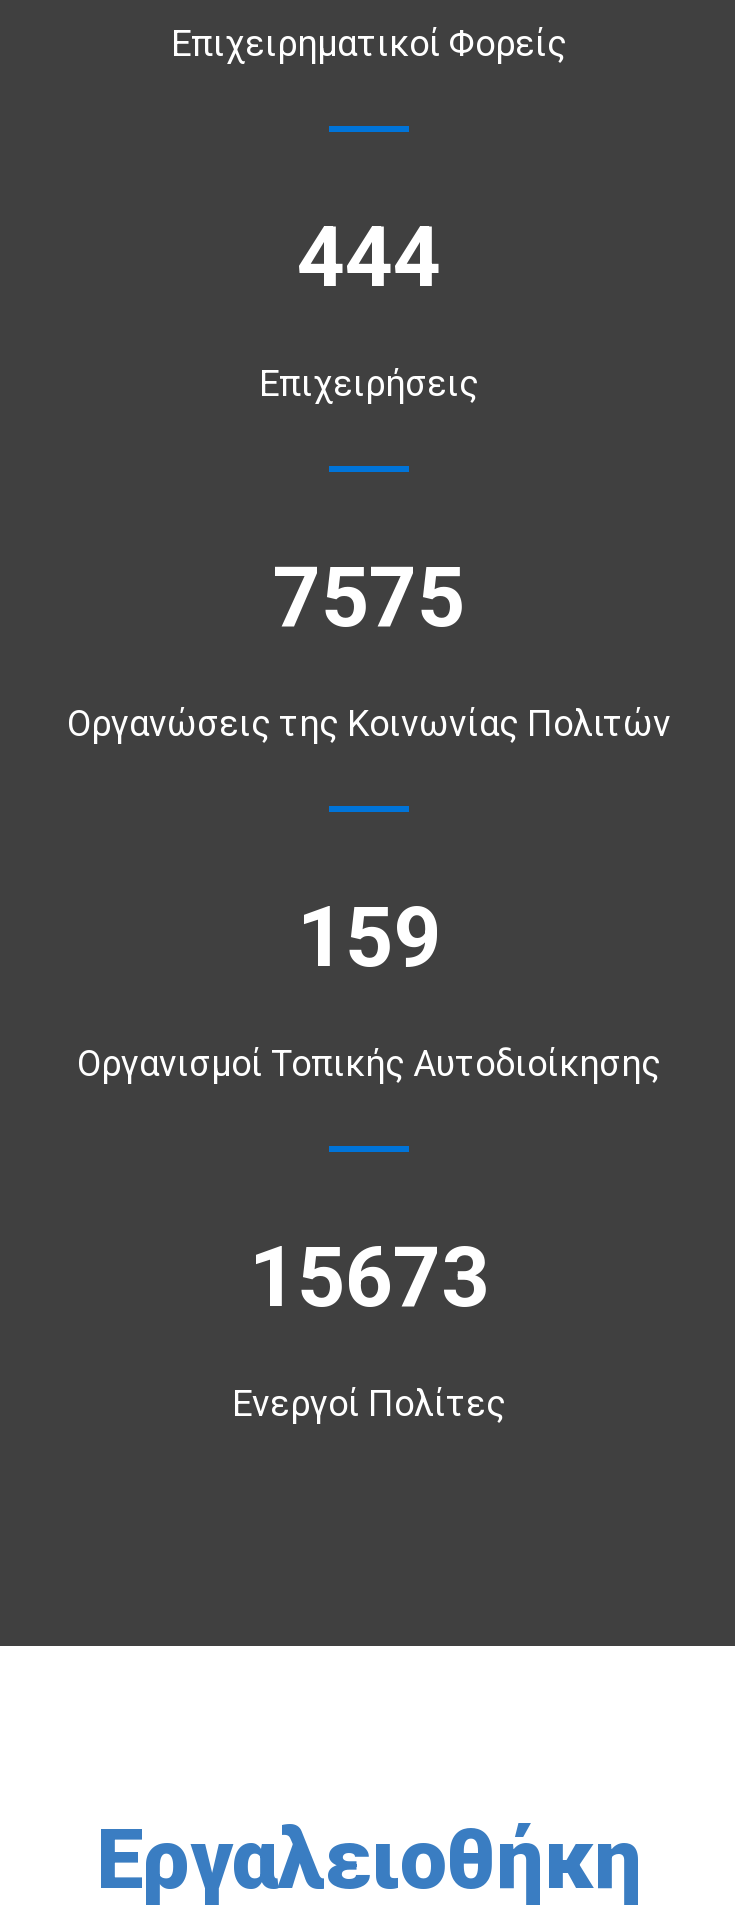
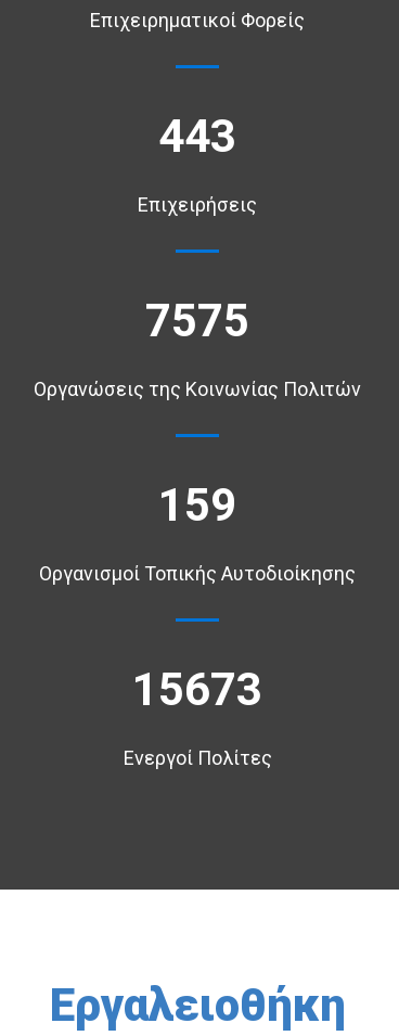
[297,209,441,307] 444 -> [158,110,236,163] 443

